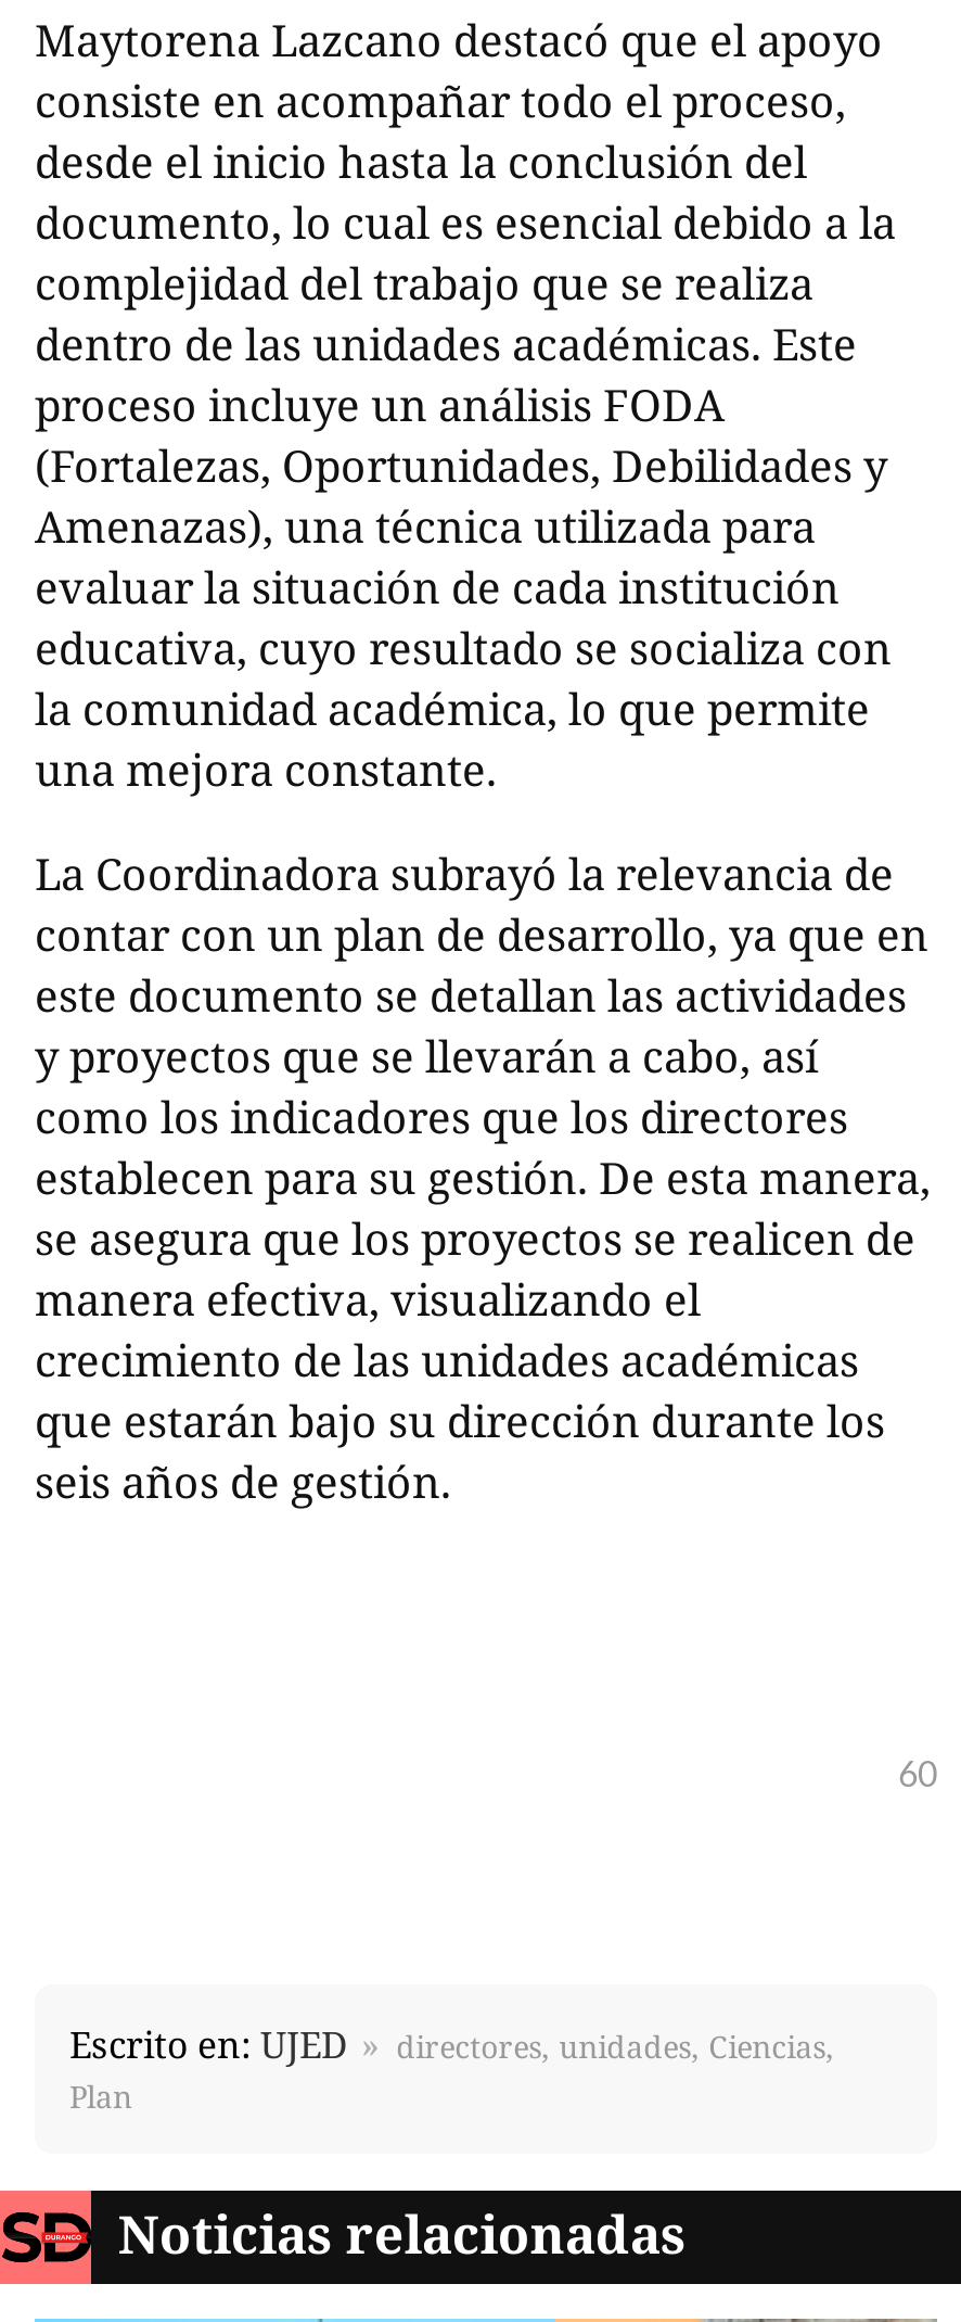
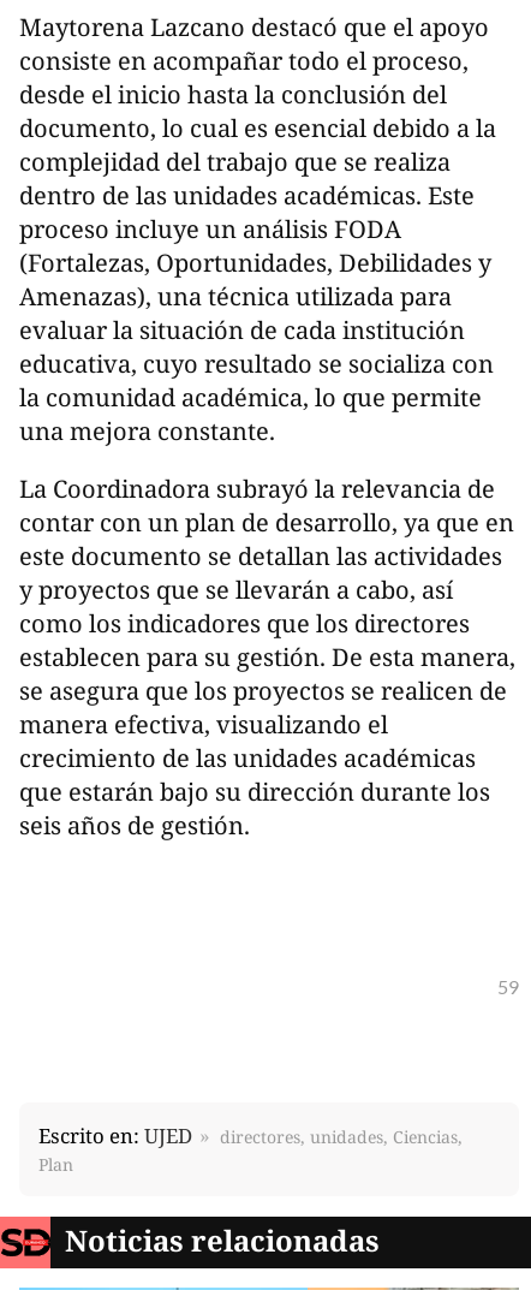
[898,1752,937,1794] 60 -> [497,975,519,997] 59

